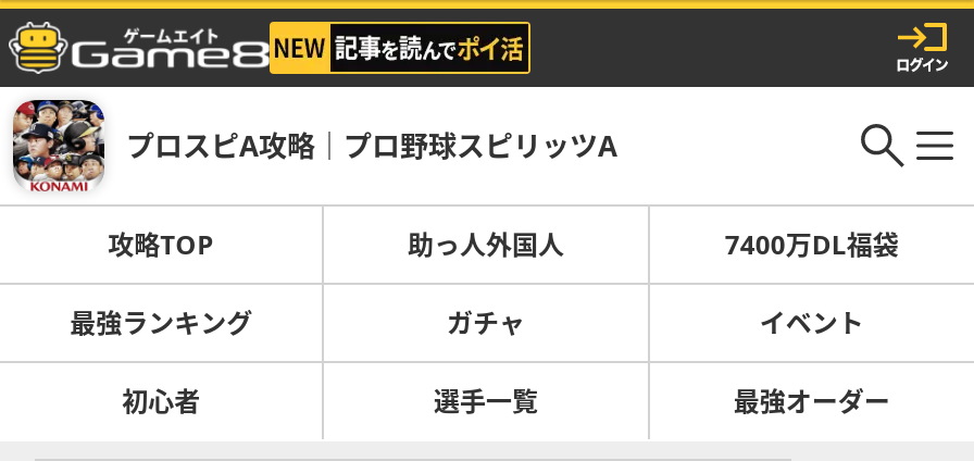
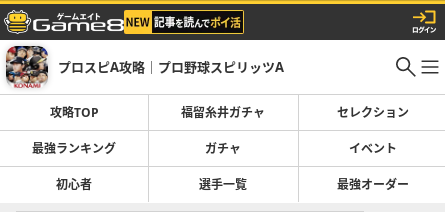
[408,226,899,263] 助っ人外国人 | 7400万DL福袋 -> [181,104,409,121] 福留糸井ガチャ | セレクション

